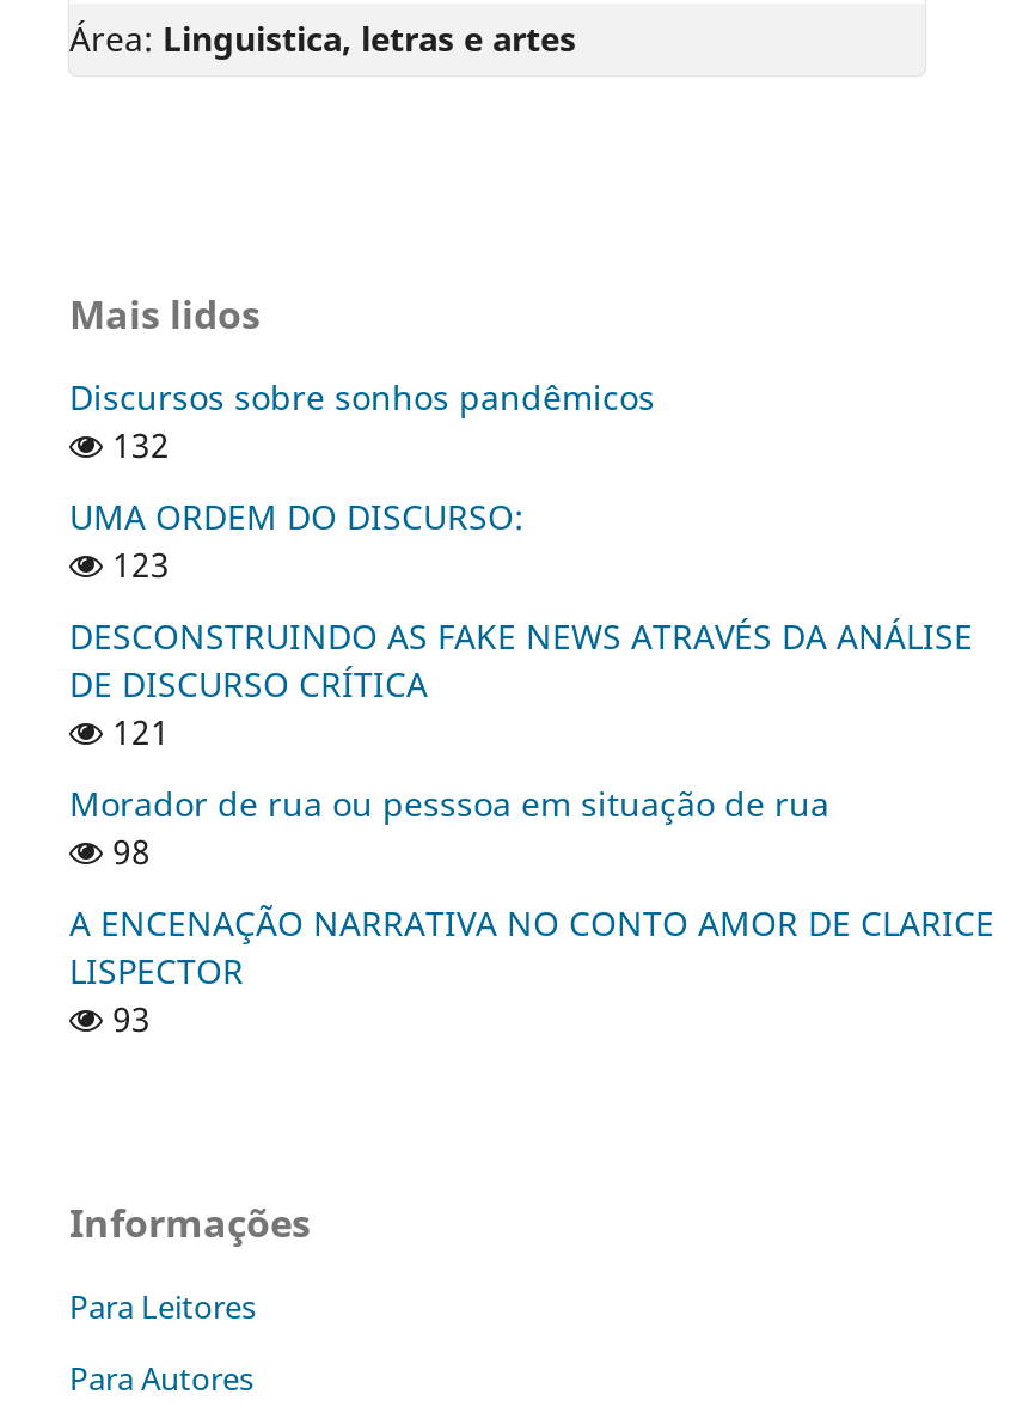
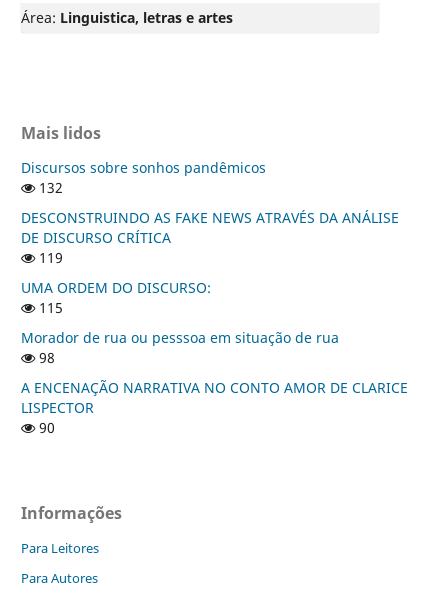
moved [69,493,523,539] -> [21,278,211,297]: UMA ORDEM DO DISCURSO:
[103,541,170,587] 123 -> none
moved [69,613,973,706] -> [21,208,399,247]: DESCONSTRUINDO AS FAKE NEWS ATRAVÉS DA ANÁLISE | DE DISCURSO CRÍTICA
[103,709,170,754] 121 -> [35,248,63,317] 119 | 115
[103,995,151,1041] 93 -> [35,418,55,437] 90

